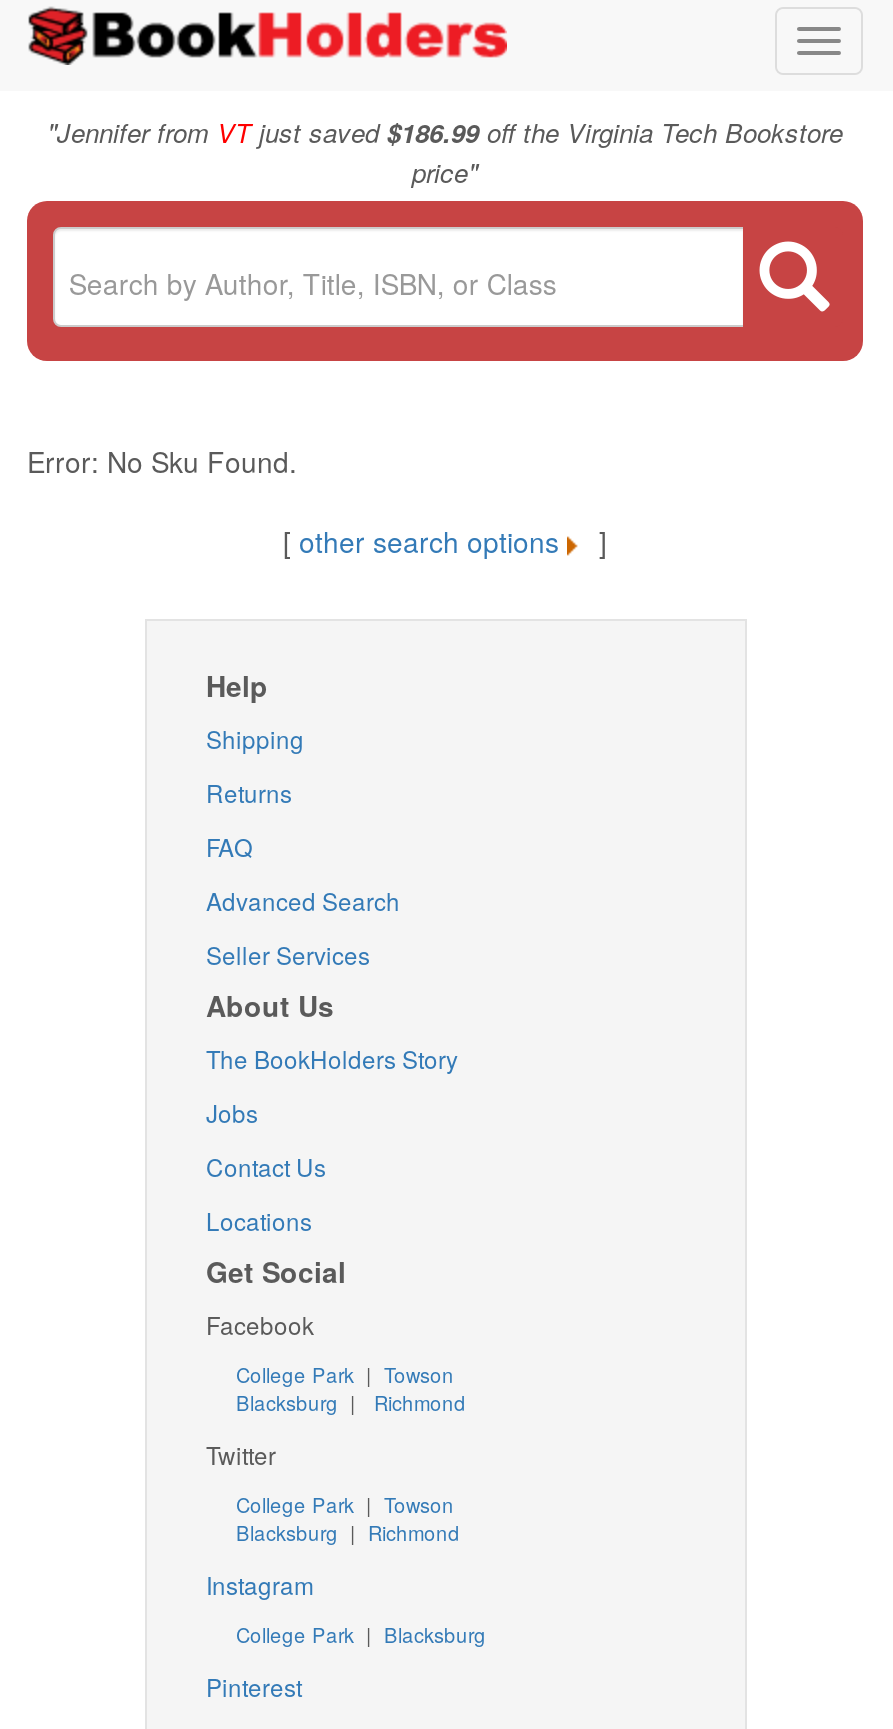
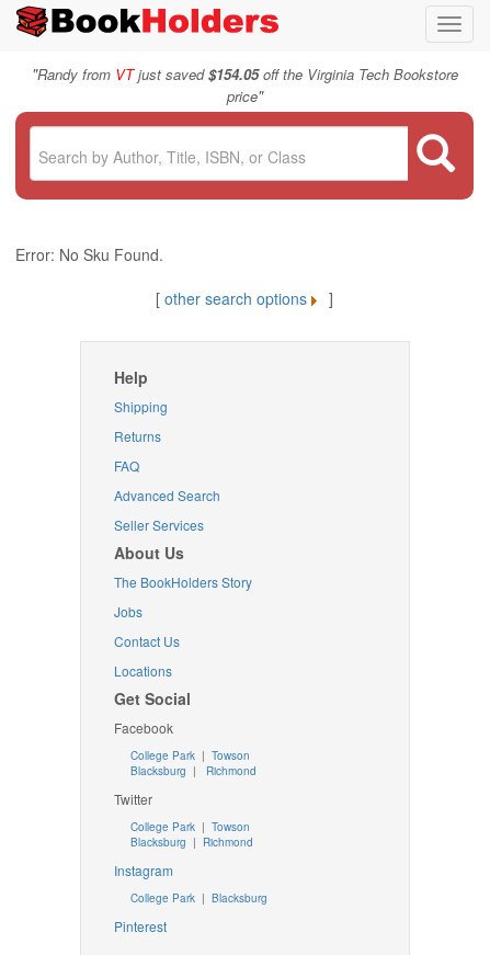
[47,111,843,151] "Jennifer from VT just saved$186.99 off the Virginia Tech Bookstore -> [31,62,458,84] "Randy from VT just saved$154.05 off the Virginia Tech Bookstore

